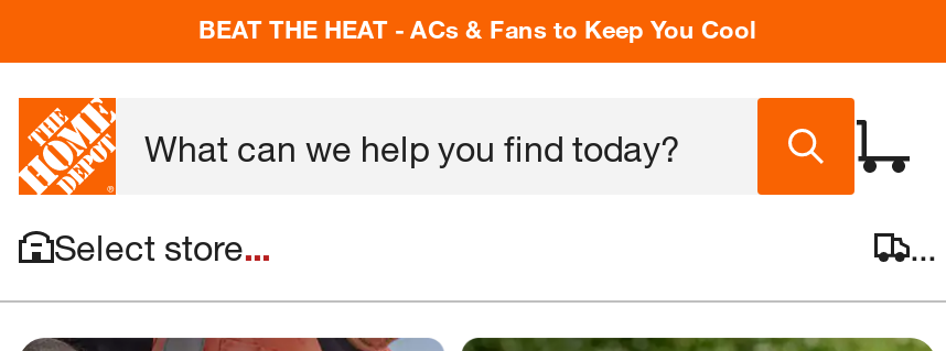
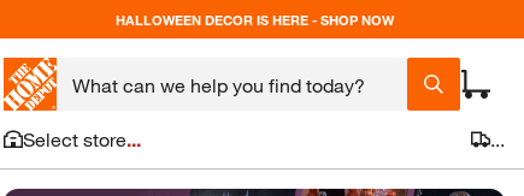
[198,12,756,43] BEAT THE HEAT - ACs & Fans to Keep You Cool -> [115,11,393,28] HALLOWEEN DECOR IS HERE - SHOP NOW

